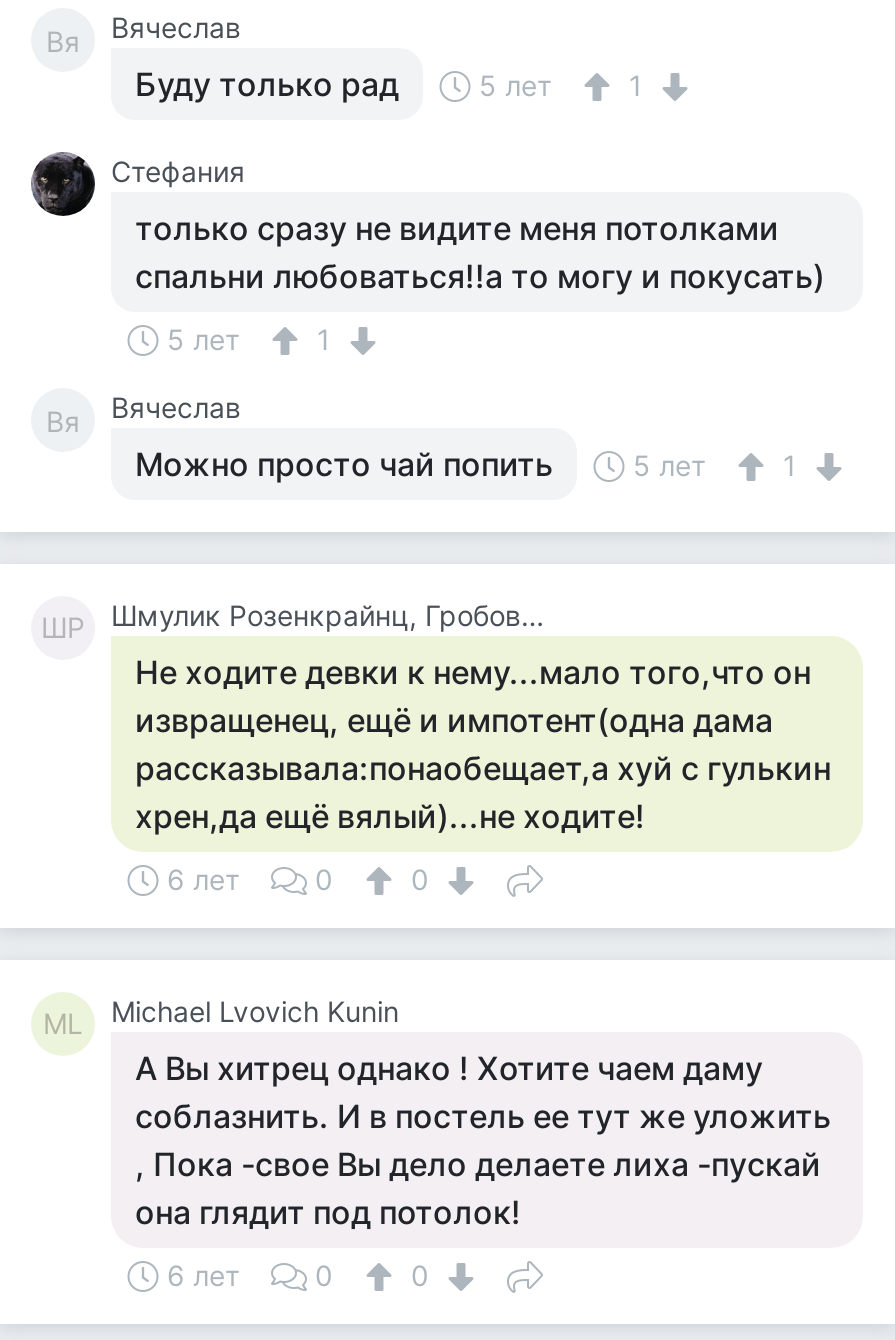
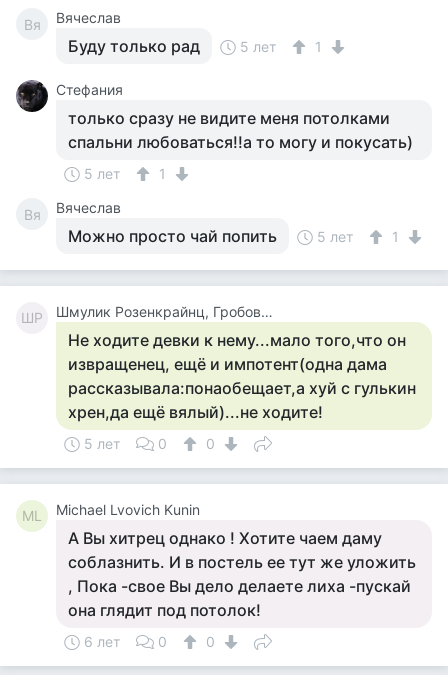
[167,862,239,896] 6 лет -> [84,435,120,452] 5 лет

